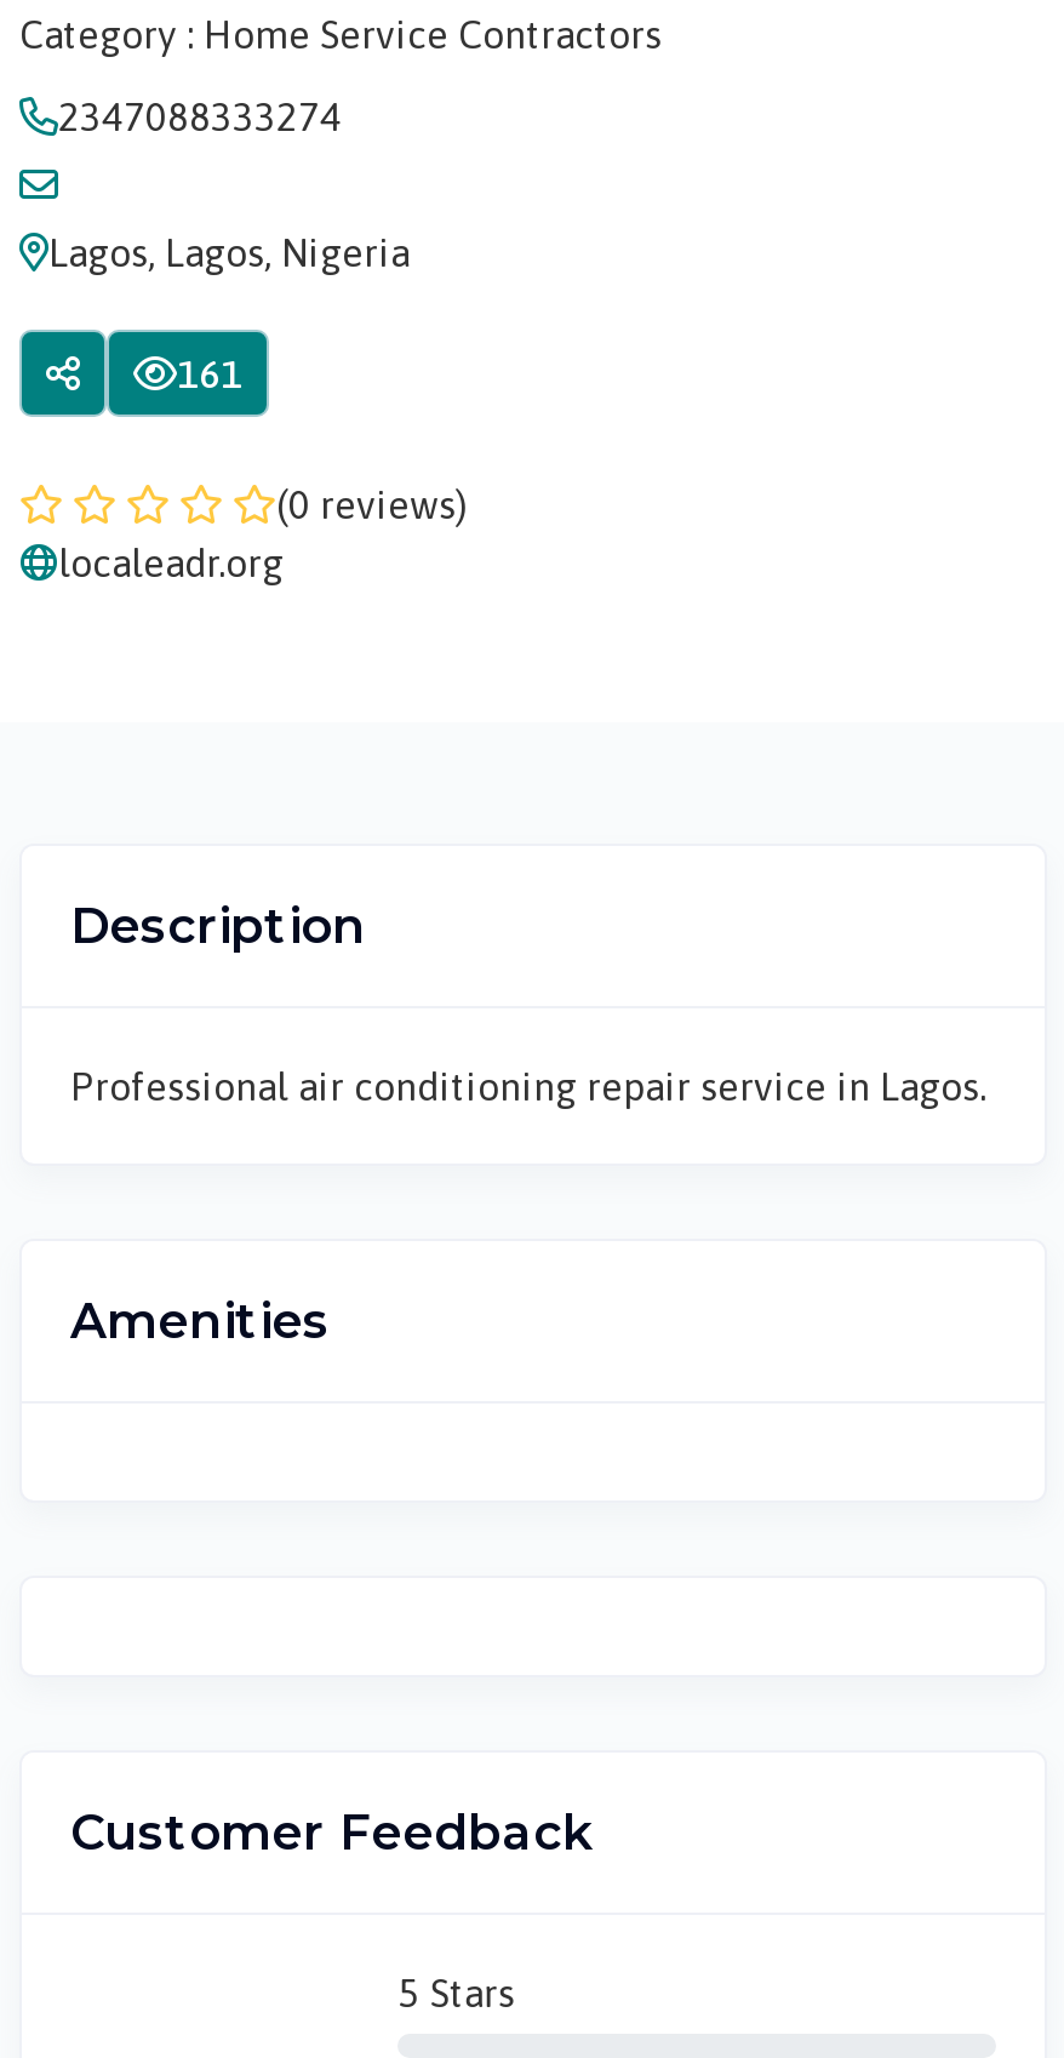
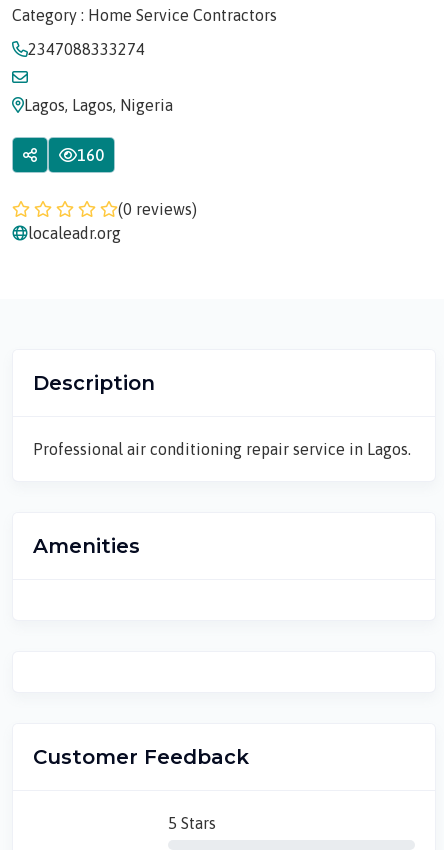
[177,351,242,395] 161 -> [77,146,104,164] 160

